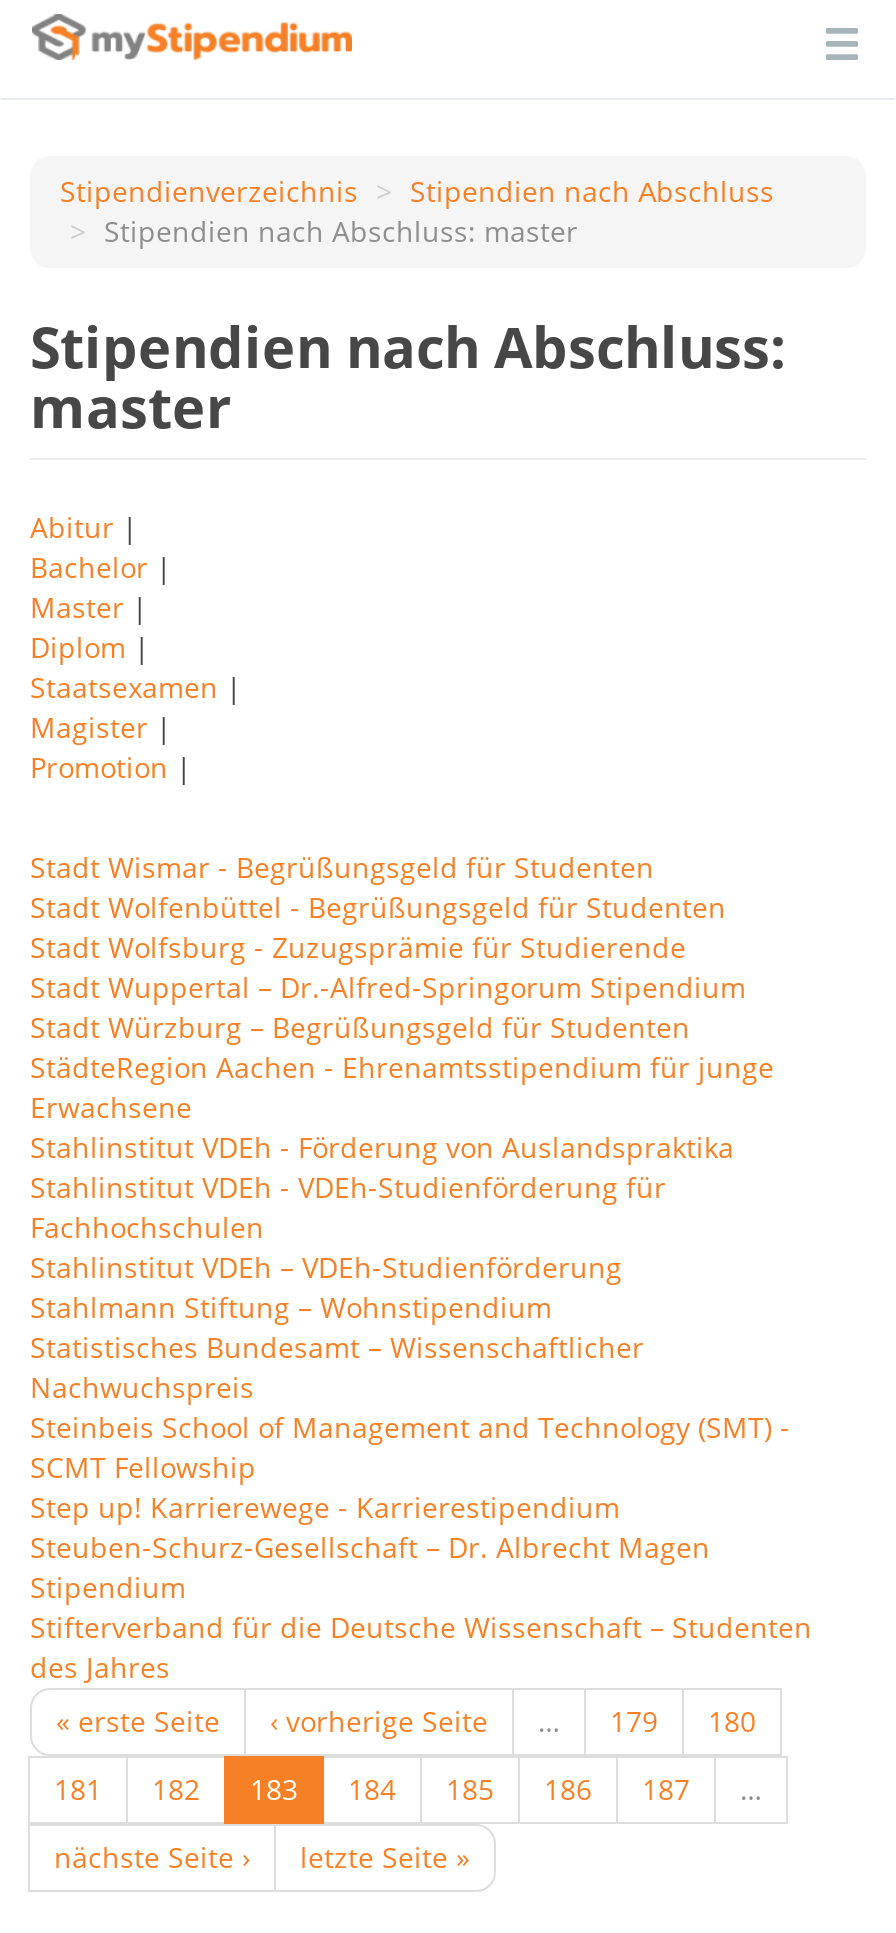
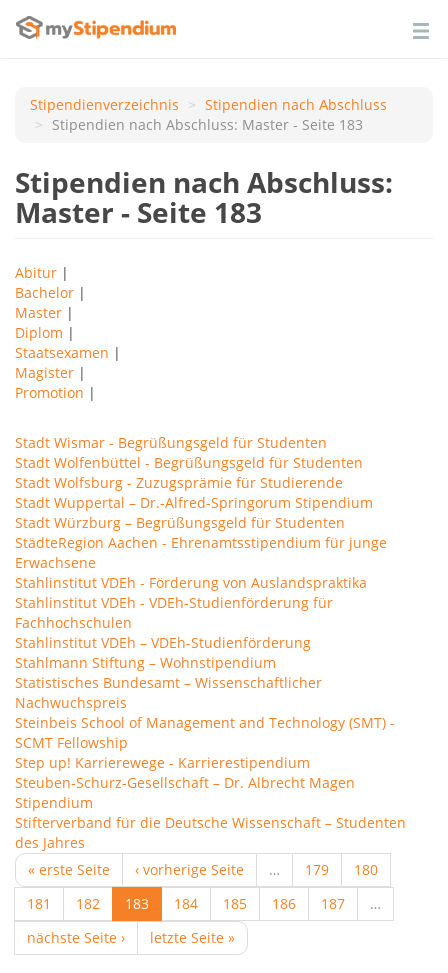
[104,212,578,250] Stipendien nach Abschluss: master -> [52,115,363,134] Stipendien nach Abschluss: Master - Seite 183
[30,368,232,444] master -> [15,193,262,231] Master - Seite 183

